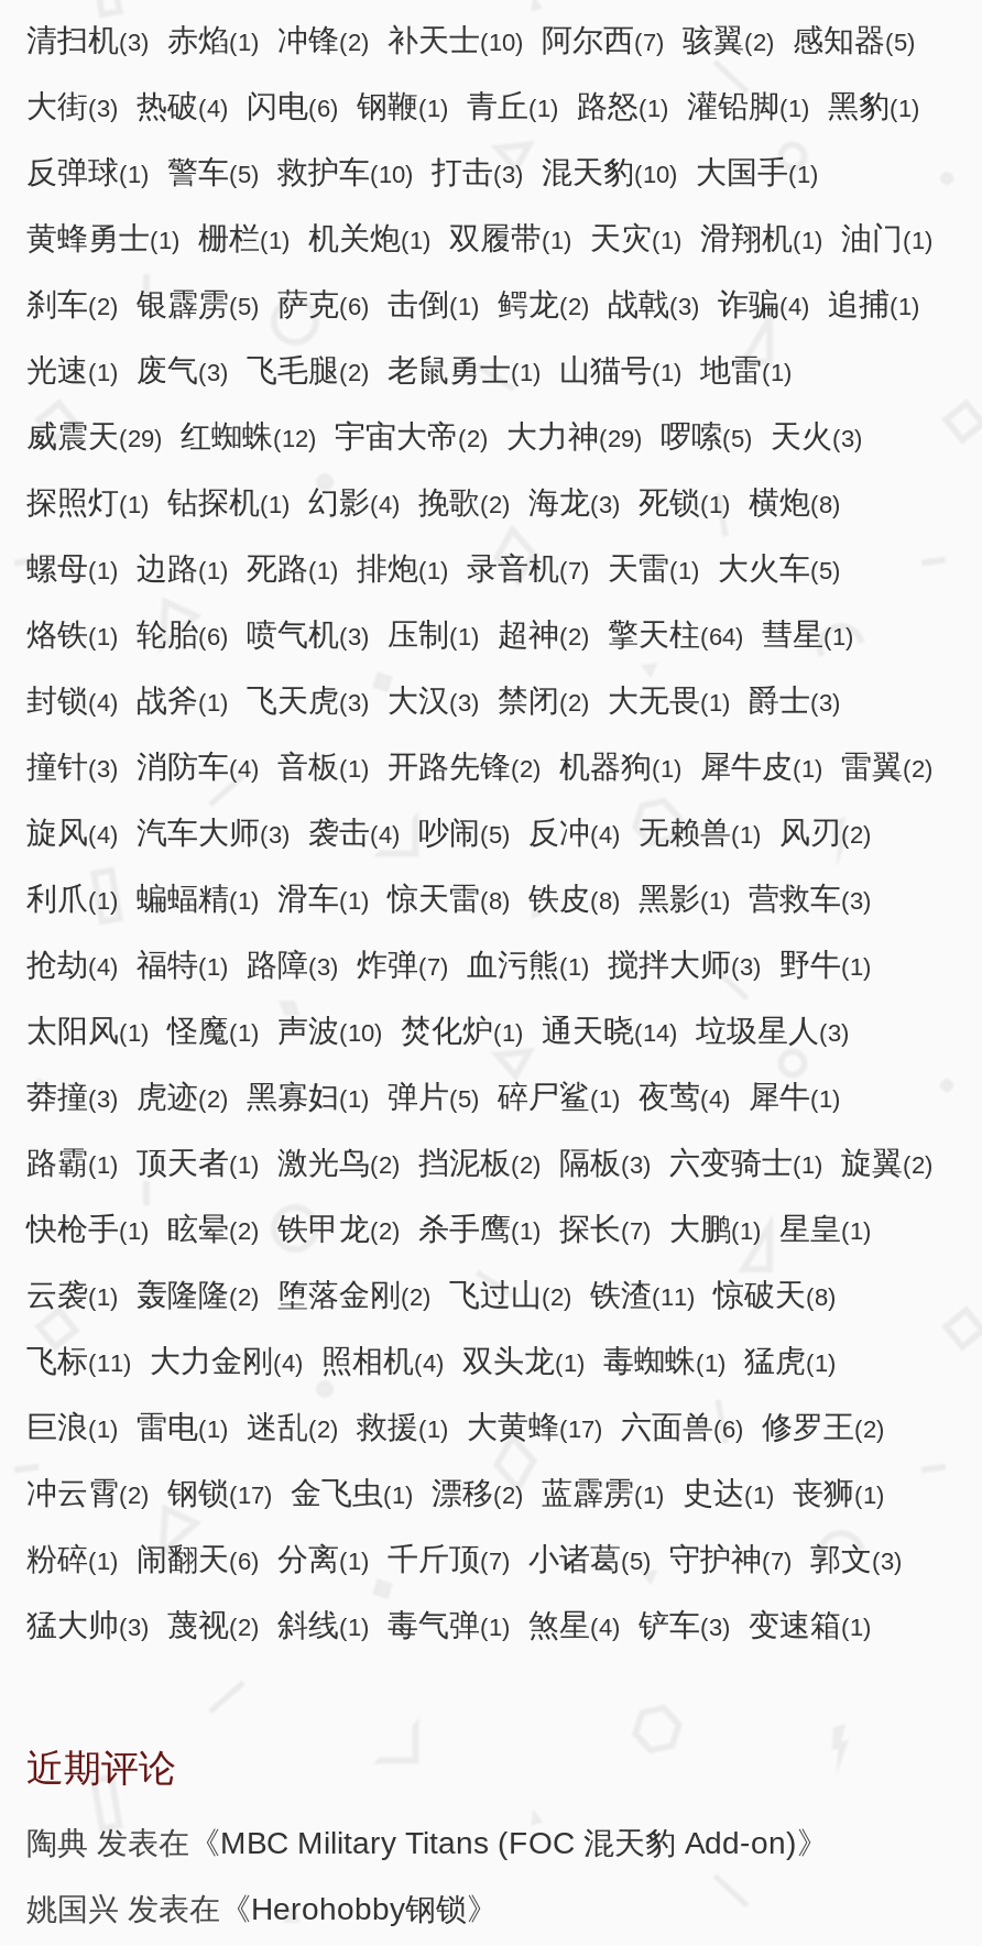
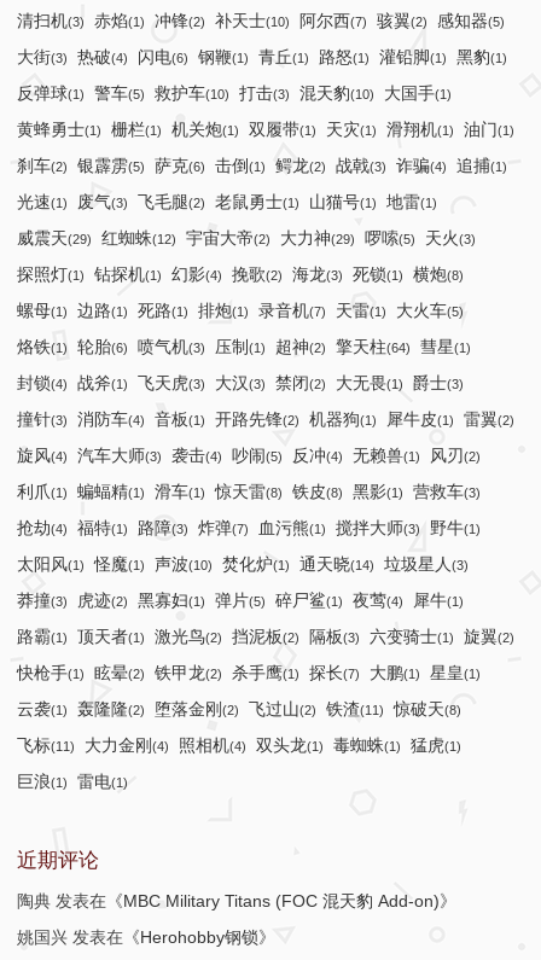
[26,1409,903,1642] 巨浪(1) 雷电(1) 迷乱(2) 救援(1) 大黄蜂(17) 六面兽(6) 修罗王(2) | 冲云霄(2) 钢锁(17) 金飞虫(1) 漂移(2) 蓝霹雳(1) 史达(1) 丧狮(1) | 粉碎(1) 闹翻天(6) 分离(1) 千斤顶(7) 小诸葛(5) 守护神(7) 郭文(3) | 猛大帅(3) 蔑视(2) 斜线(1) 毒气弹(1) 煞星(4) 铲车(3) 变速箱(1) -> [17,772,128,791] 巨浪(1) 雷电(1)

